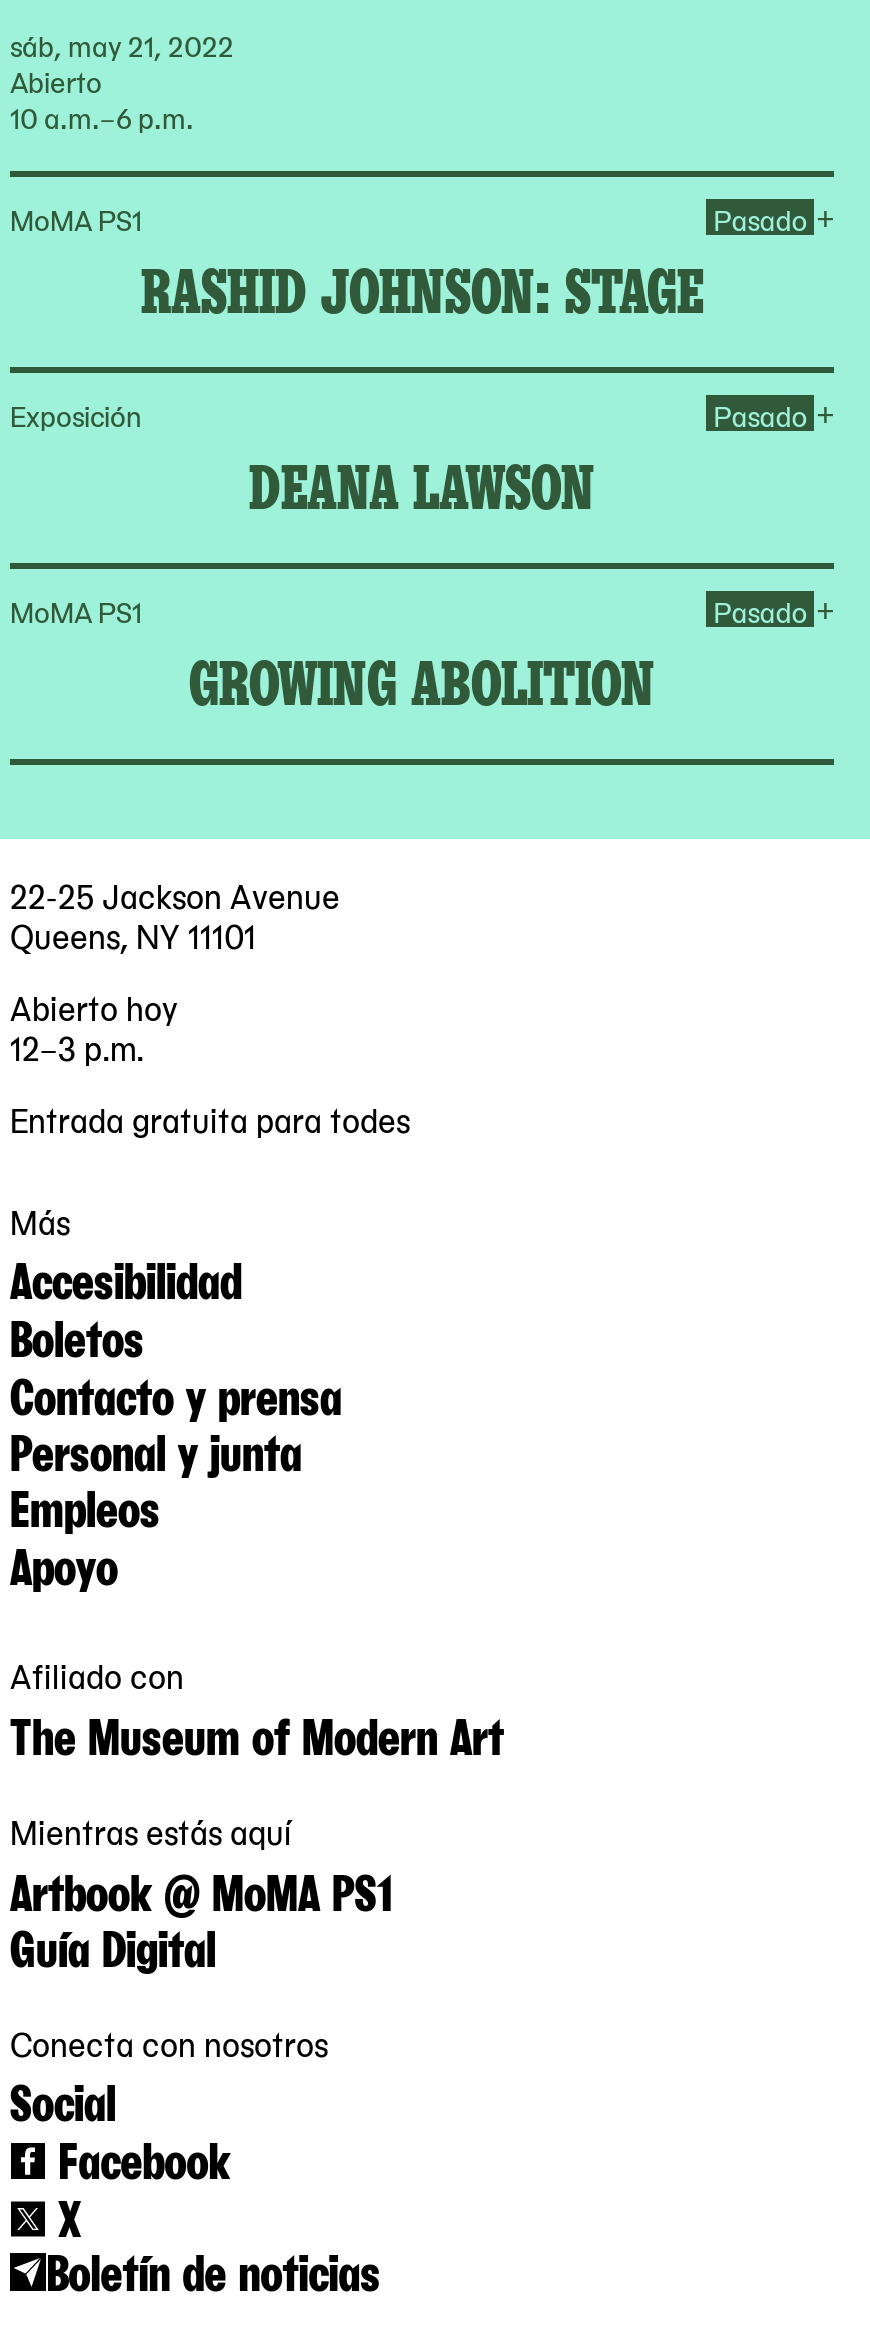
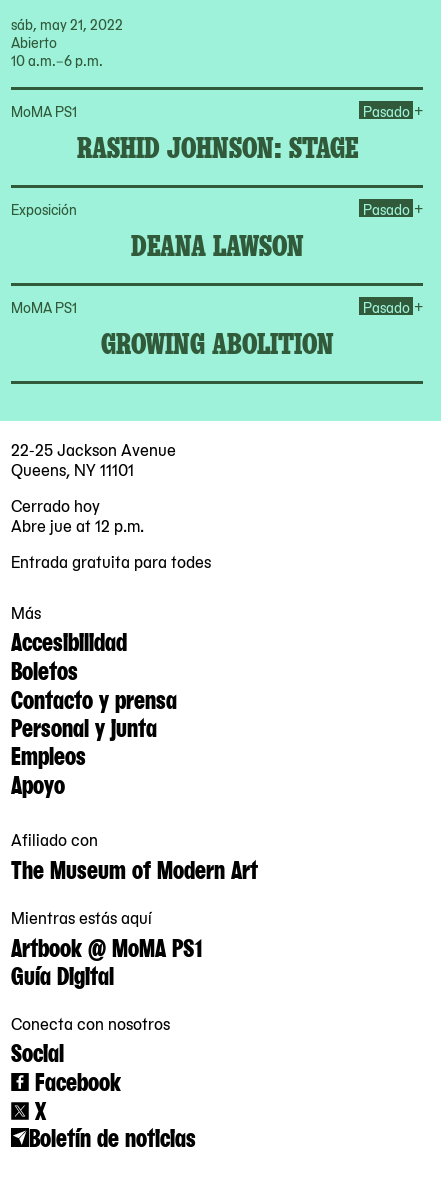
[10,982,178,1070] Abierto hoy | 12–3 p.m. -> [11,493,144,537] Cerrado hoy | Abre jue at 12 p.m.

